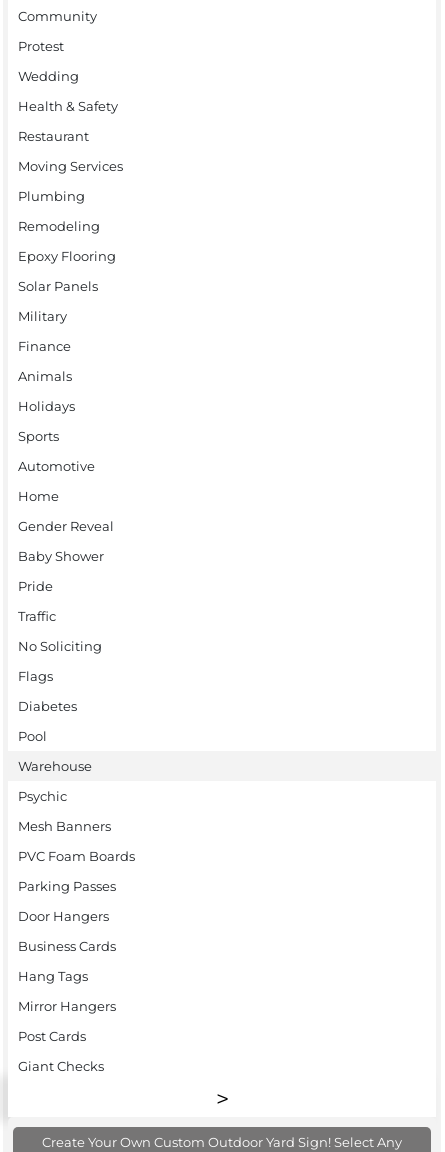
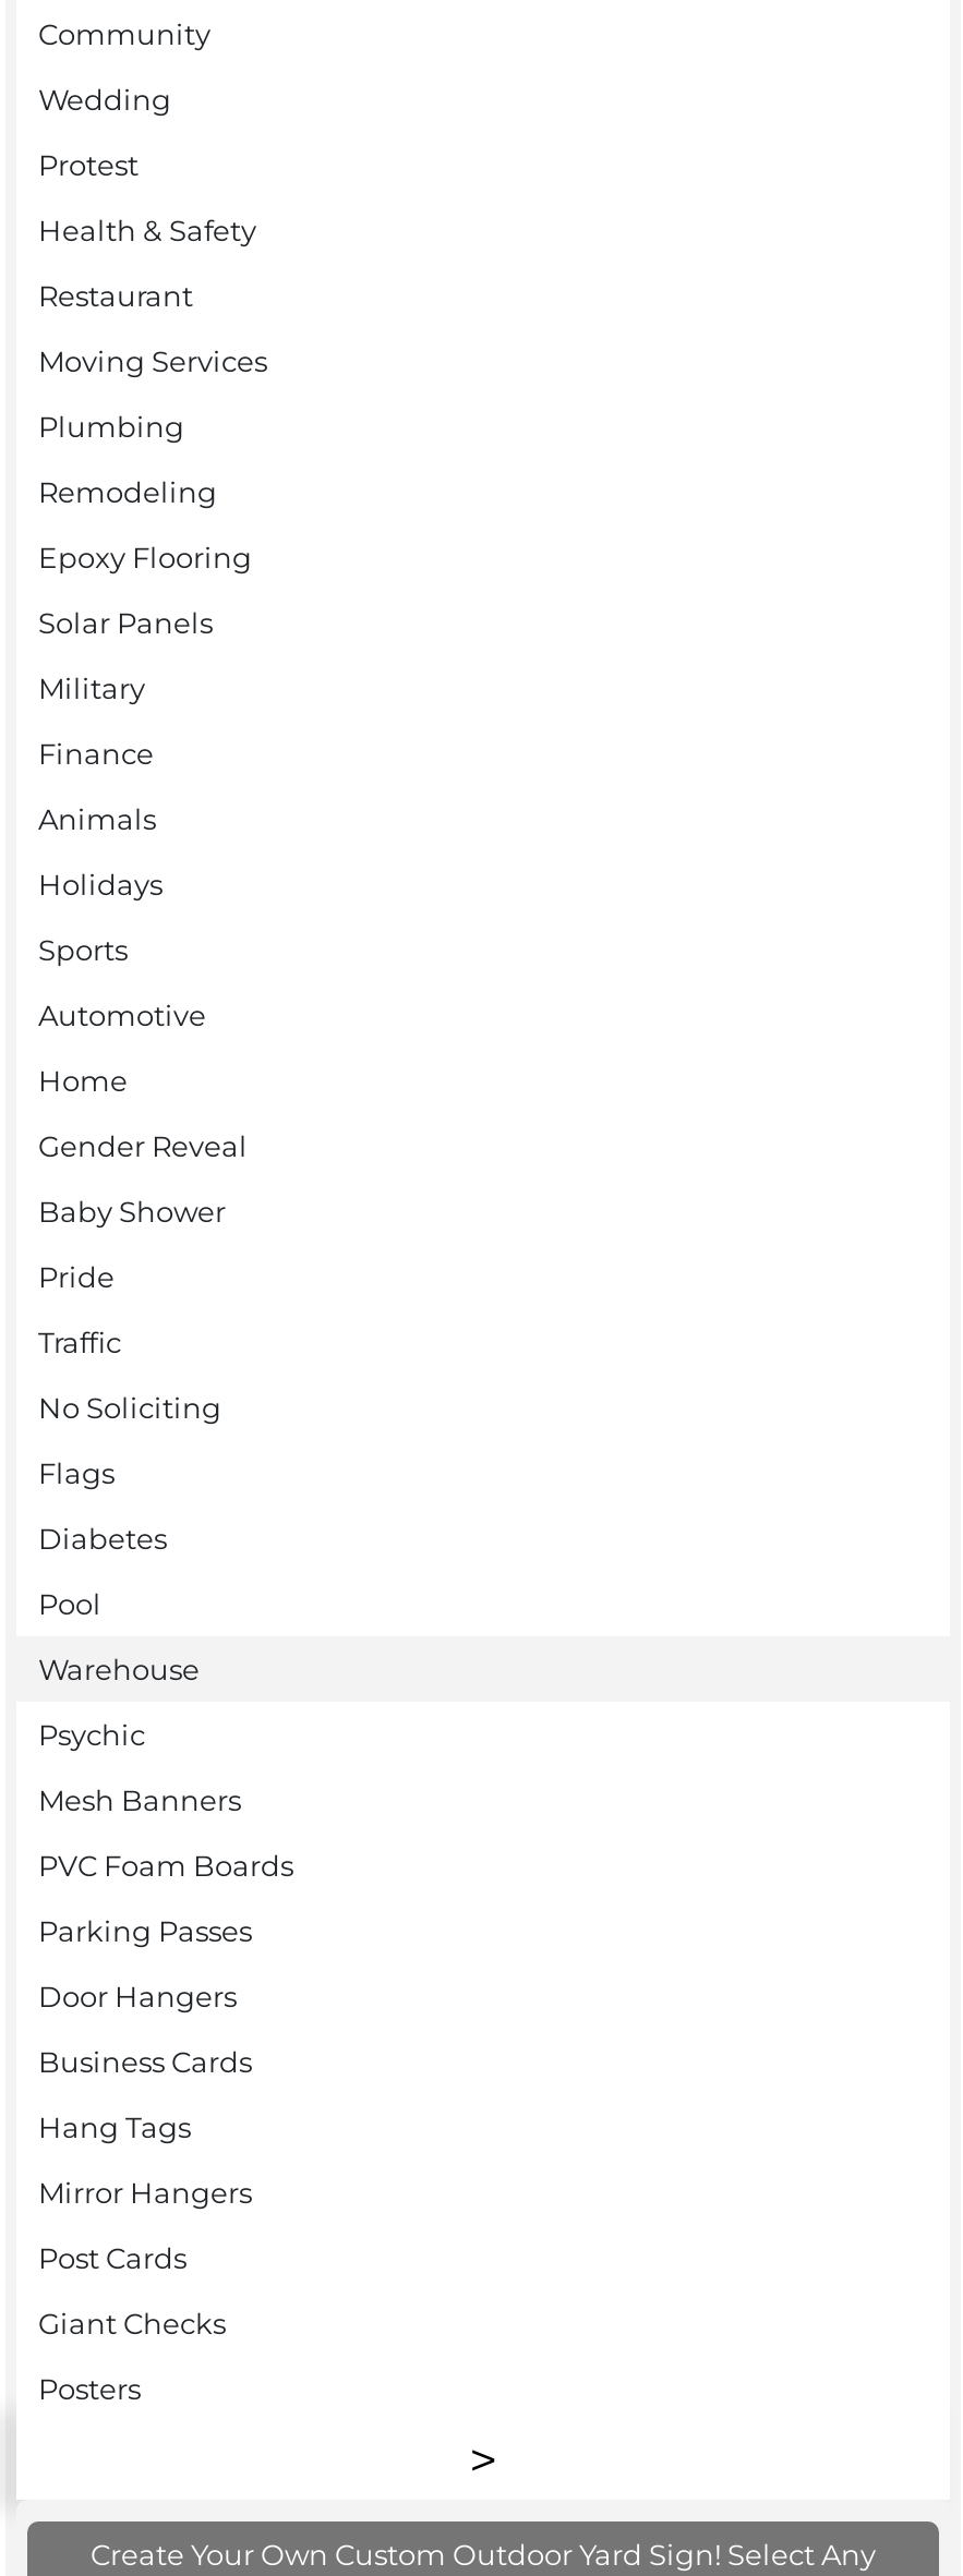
moved [18,68,79,84] -> [38,81,171,116]: Wedding
none -> [38,2370,141,2405] Posters

